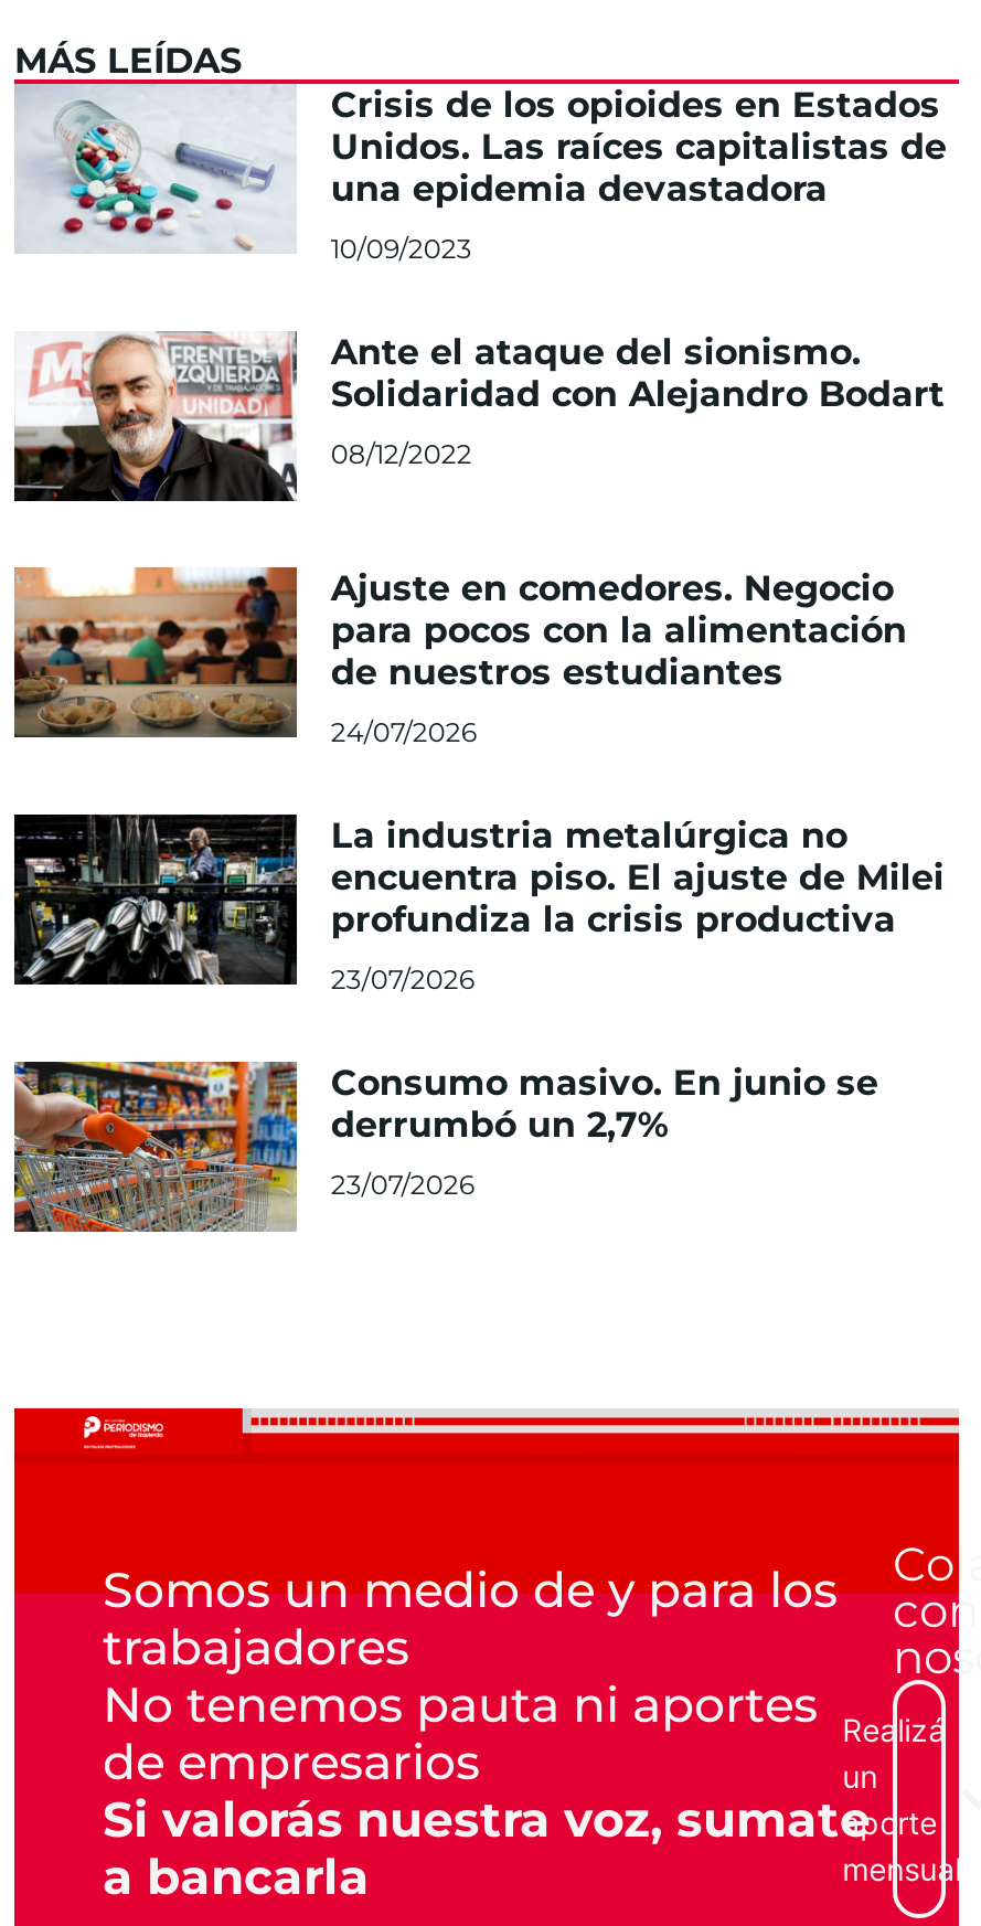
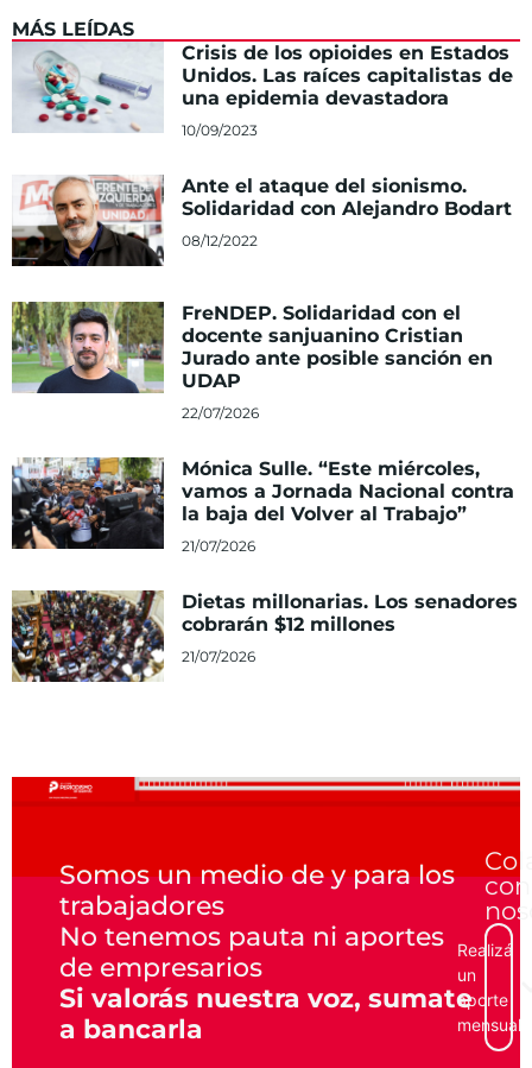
[12,565,907,739] [image] | Ajuste en comedores. Negocio | para pocos con la alimentación | de nuestros estudiantes -> [11,301,493,393] [image] | FreNDEP. Solidaridad con el | docente sanjuanino Cristian | Jurado ante posible sanción en | UDAP
[331,715,476,748] 24/07/2026 -> [182,404,259,422] 22/07/2026
[12,812,944,987] [image] | La industria metalúrgica no | encuentra piso. El ajuste de Milei | profundiza la crisis productiva -> [11,456,515,550] [image] | Mónica Sulle. “Este miércoles, | vamos a Jornada Nacional contra | la baja del Volver al Trabajo”
[331,962,474,995] 23/07/2026 -> [182,537,256,555] 21/07/2026
[12,1060,878,1234] [image] | Consumo masivo. En junio se | derrumbó un 2,7% -> [12,589,518,683] [image] | Dietas millonarias. Los senadores | cobrarán $12 millones
[331,1168,474,1201] 23/07/2026 -> [182,647,256,665] 21/07/2026

